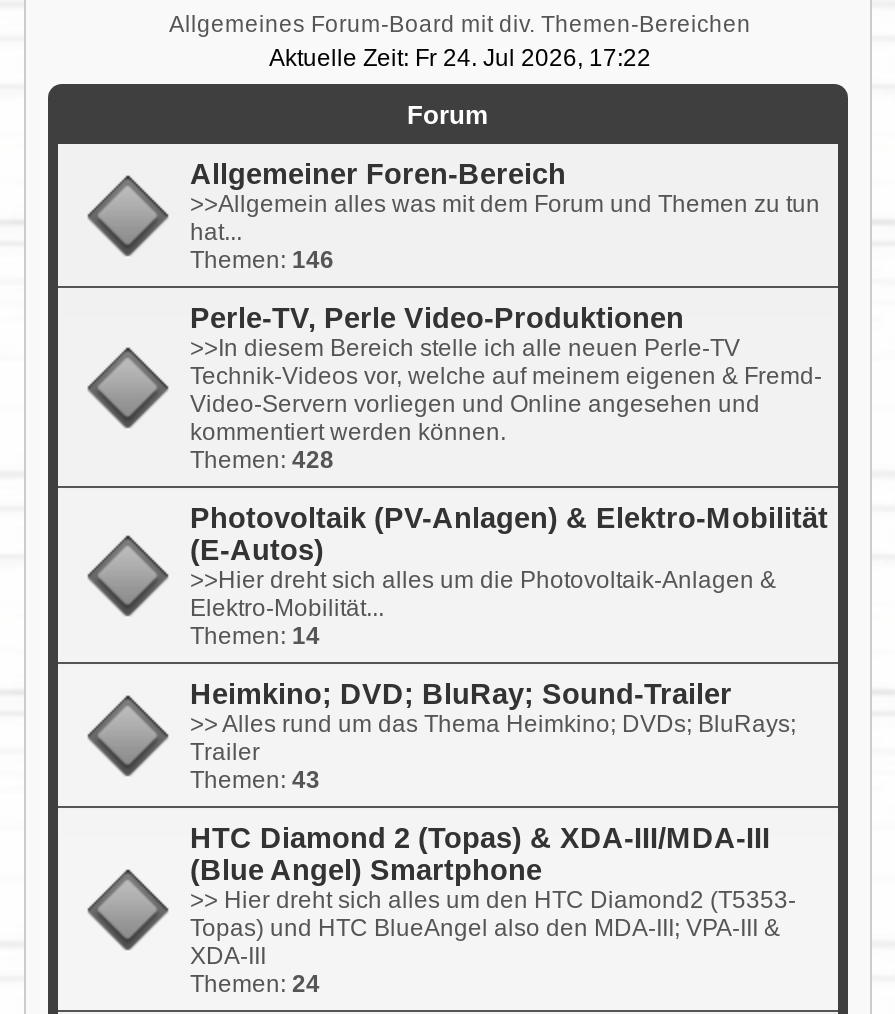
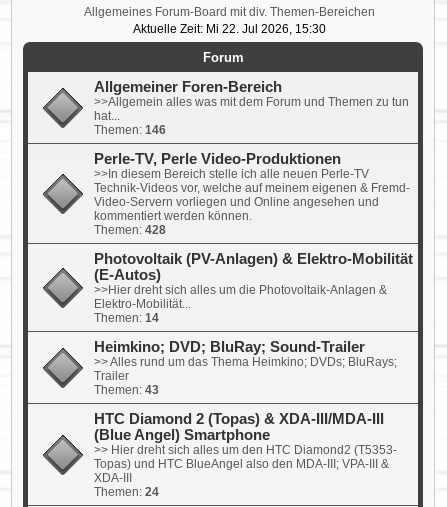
[269,43,651,71] Aktuelle Zeit: Fr 24. Jul 2026, 17:22 -> [132,22,325,36] Aktuelle Zeit: Mi 22. Jul 2026, 15:30

